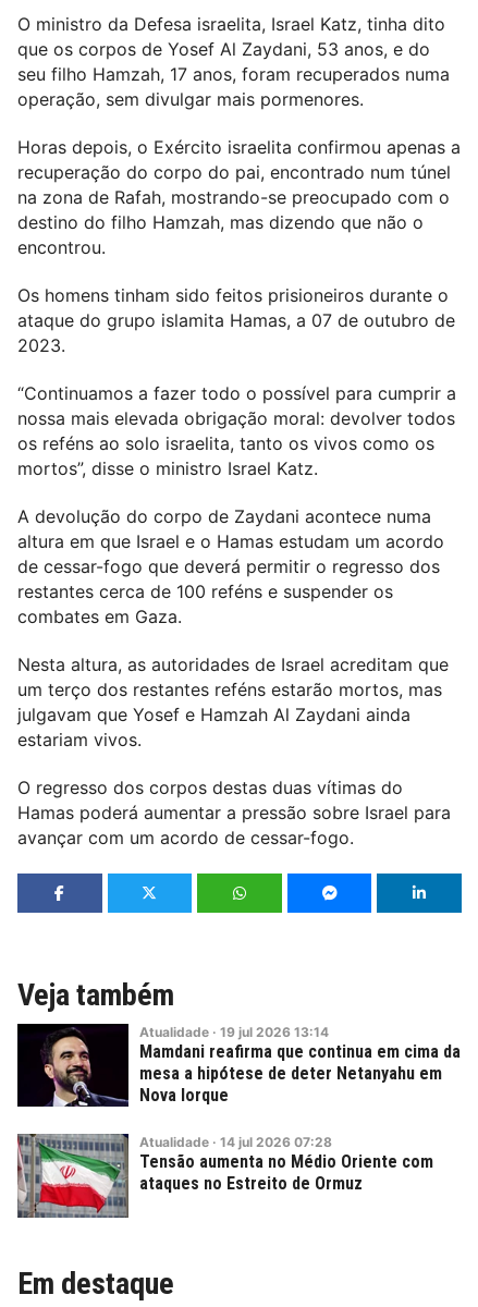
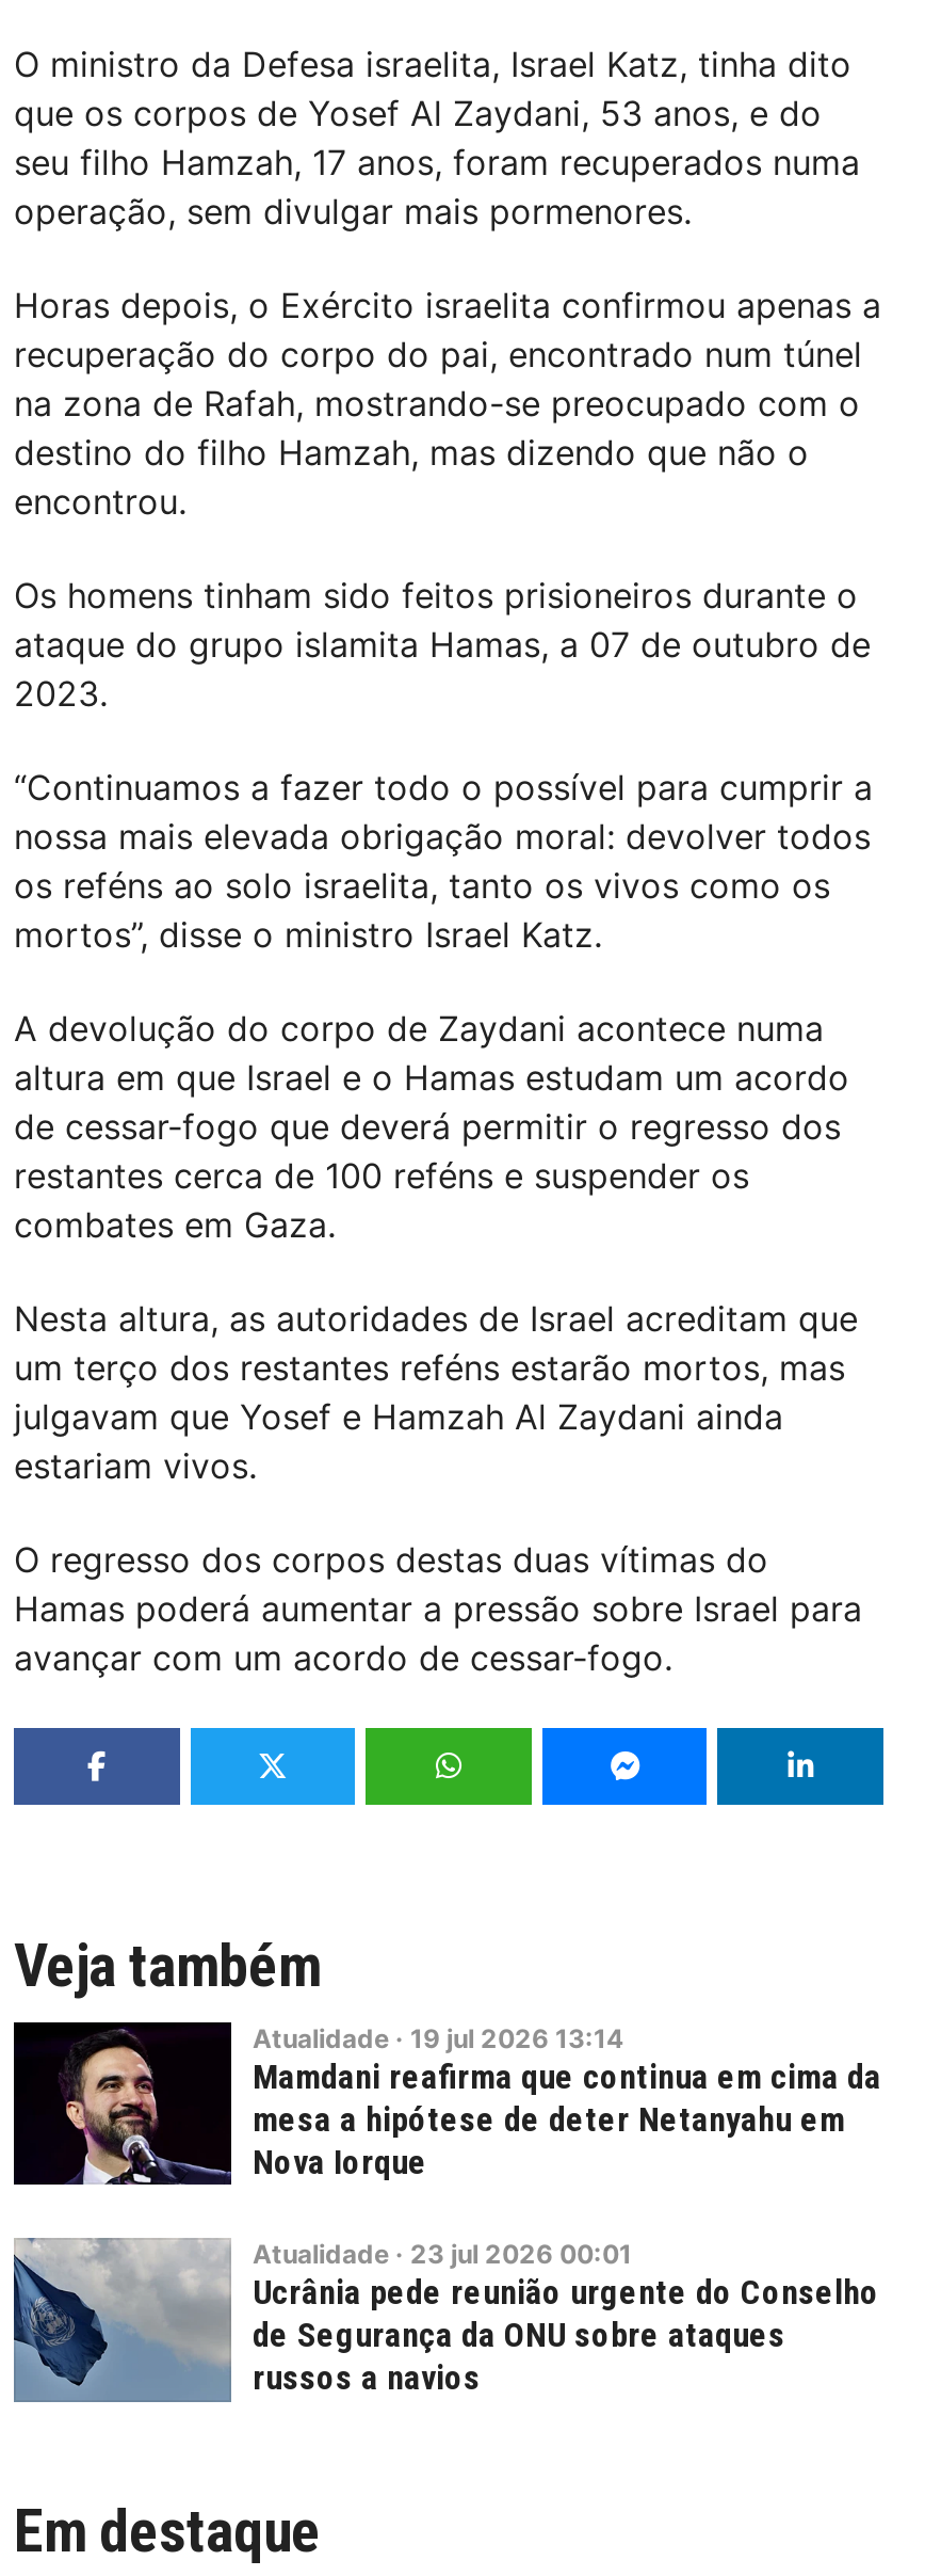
[16,1134,433,1218] [image] | Atualidade · 14 jul 2026 07:28 | Tensão aumenta no Médio Oriente com | ataques no Estreito de Ormuz -> [12,2238,879,2402] [image] | Atualidade · 23 jul 2026 00:01 | Ucrânia pede reunião urgente do Conselho | de Segurança da ONU sobre ataques | russos a navios

